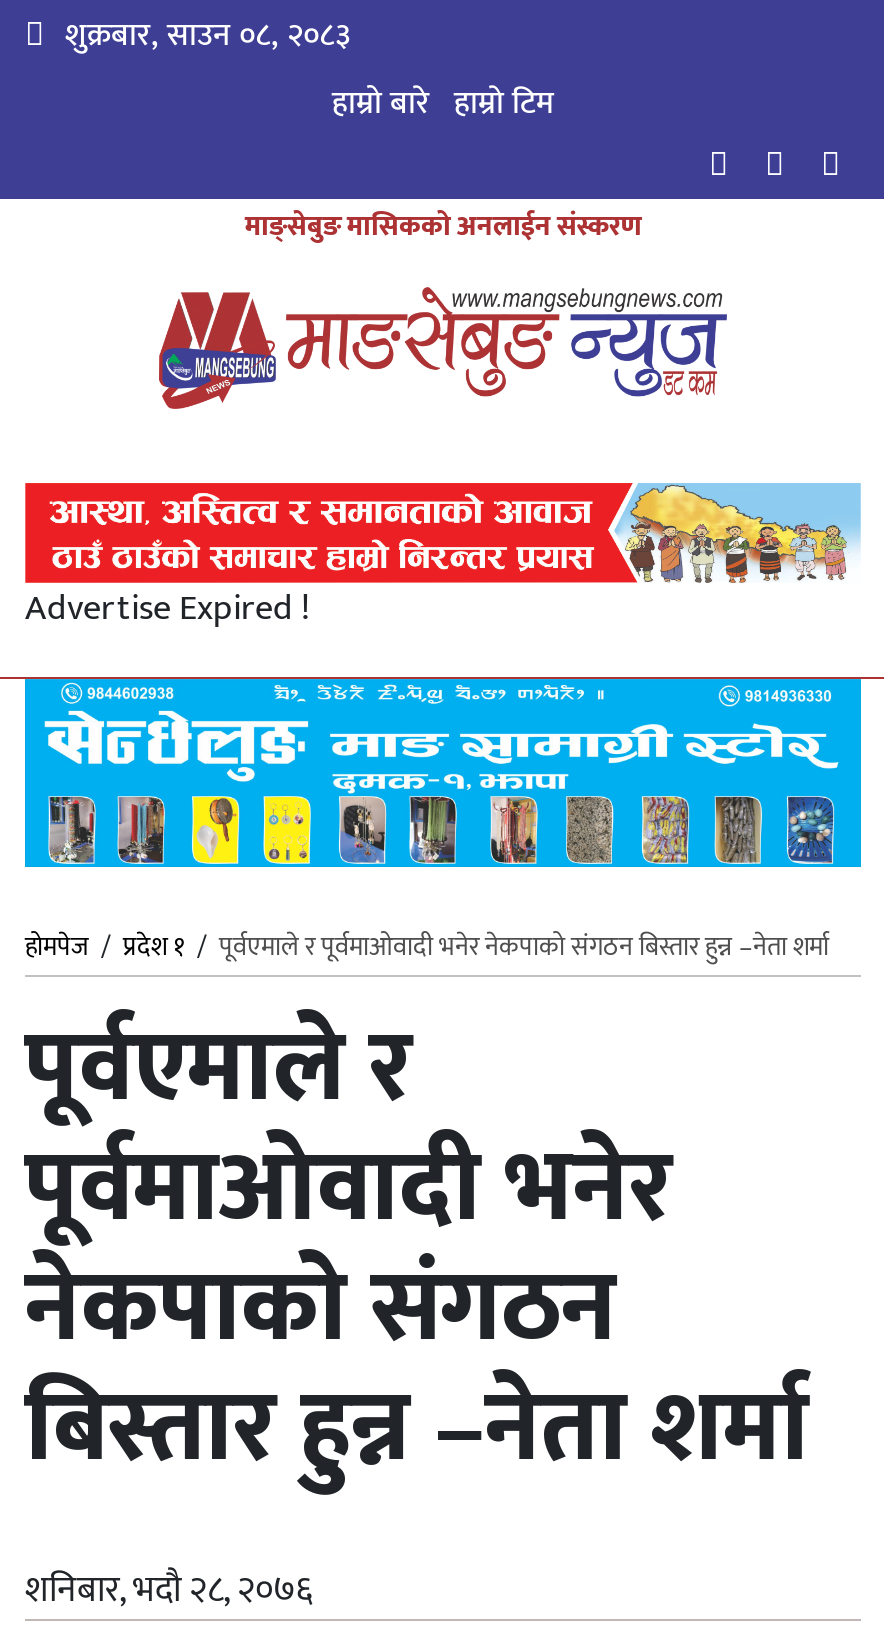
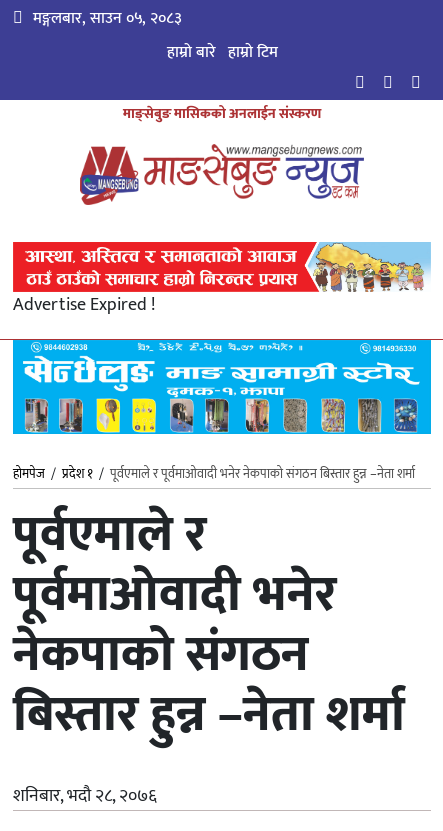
[65,9,349,63] शुक्रबार, साउन ०८, २०८३ -> [33,5,181,32] मङ्गलबार, साउन ०५, २०८३

